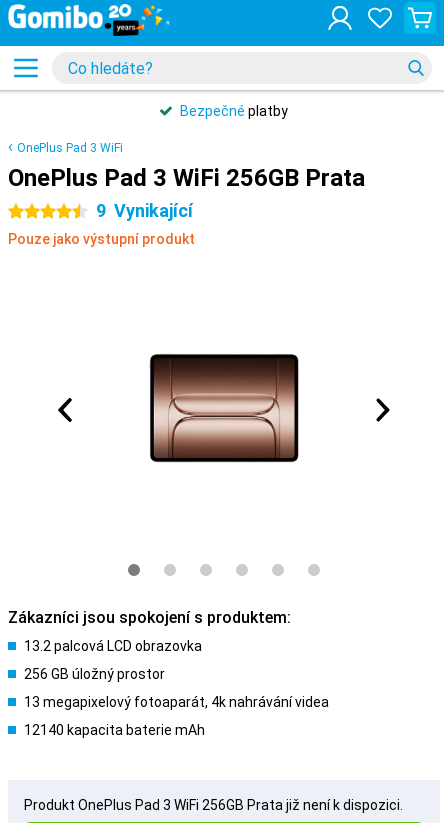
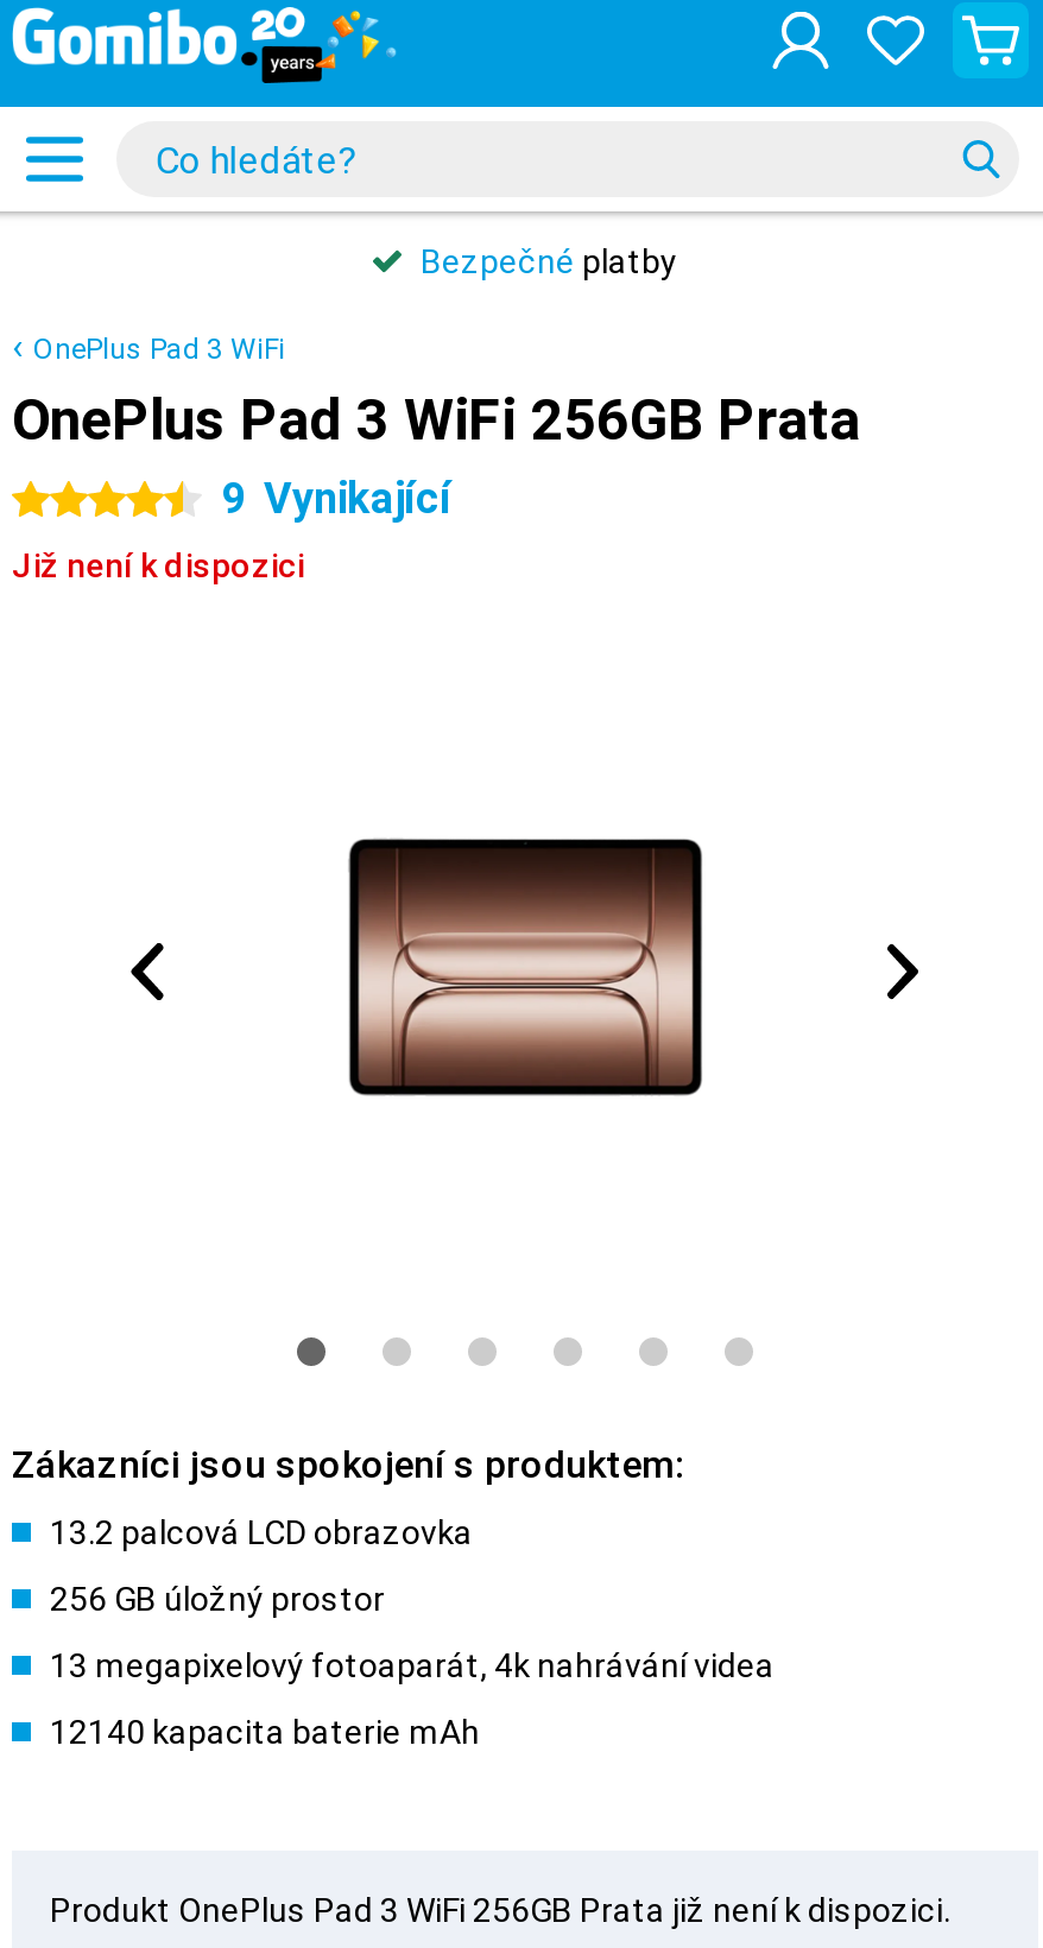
[8,231,195,247] Pouze jako výstupní produkt -> [12,546,304,584] Již není k dispozici

